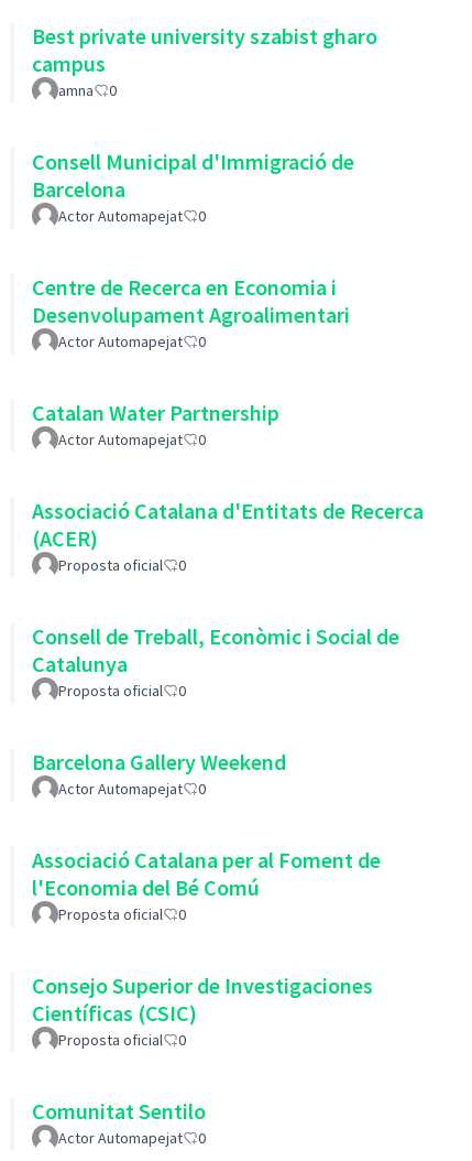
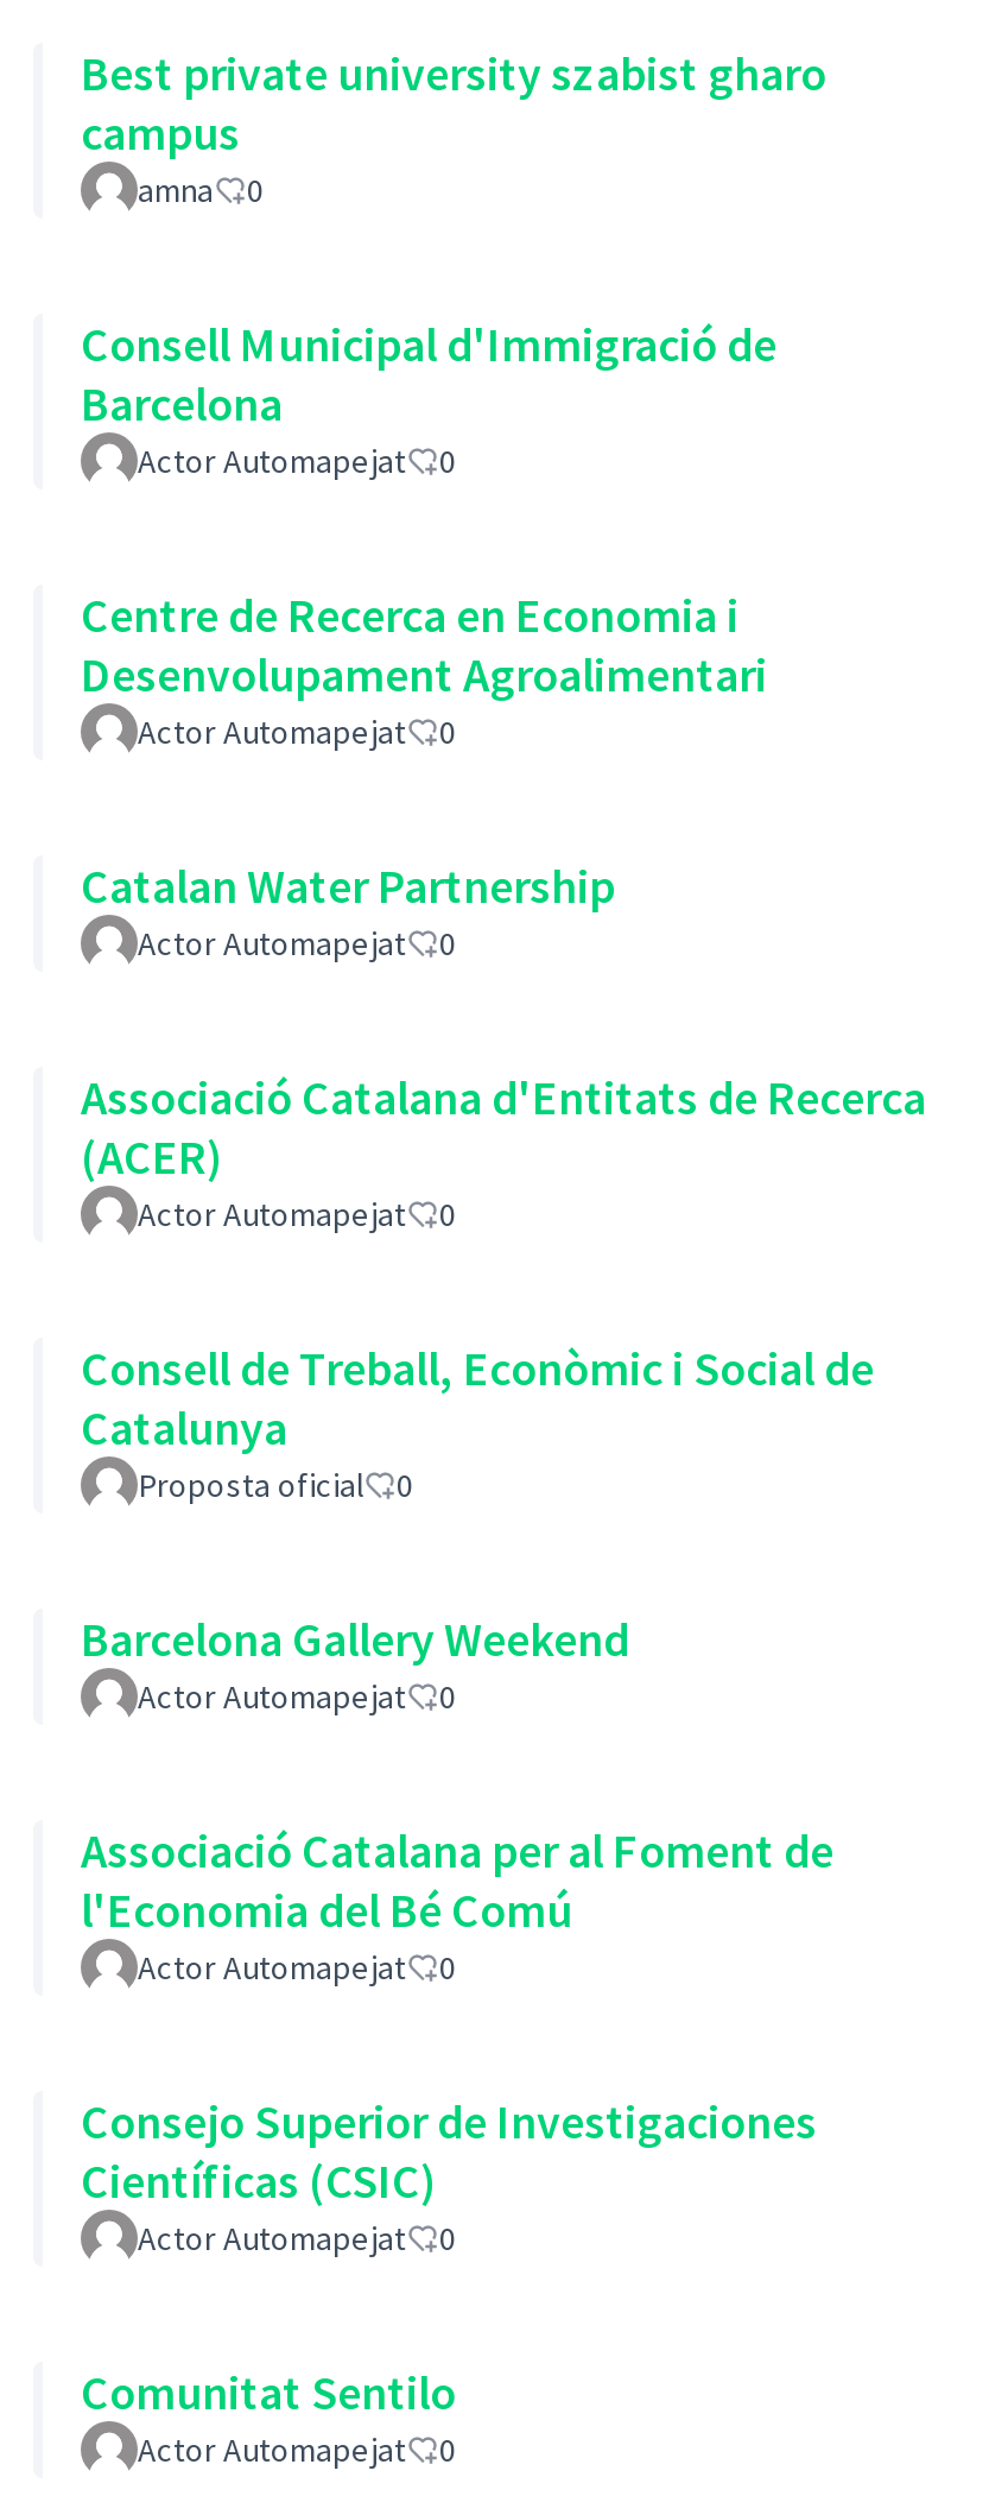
[58,555,163,575] Proposta oficial -> [138,1193,406,1236] Actor Automapejat
[58,904,163,924] Proposta oficial -> [138,1946,406,1989] Actor Automapejat
[58,1030,163,1050] Proposta oficial -> [138,2217,406,2260] Actor Automapejat

